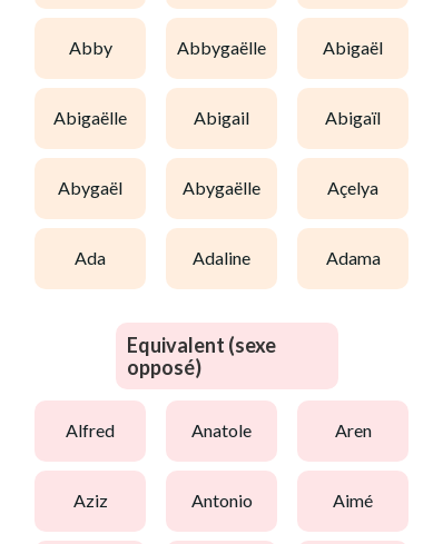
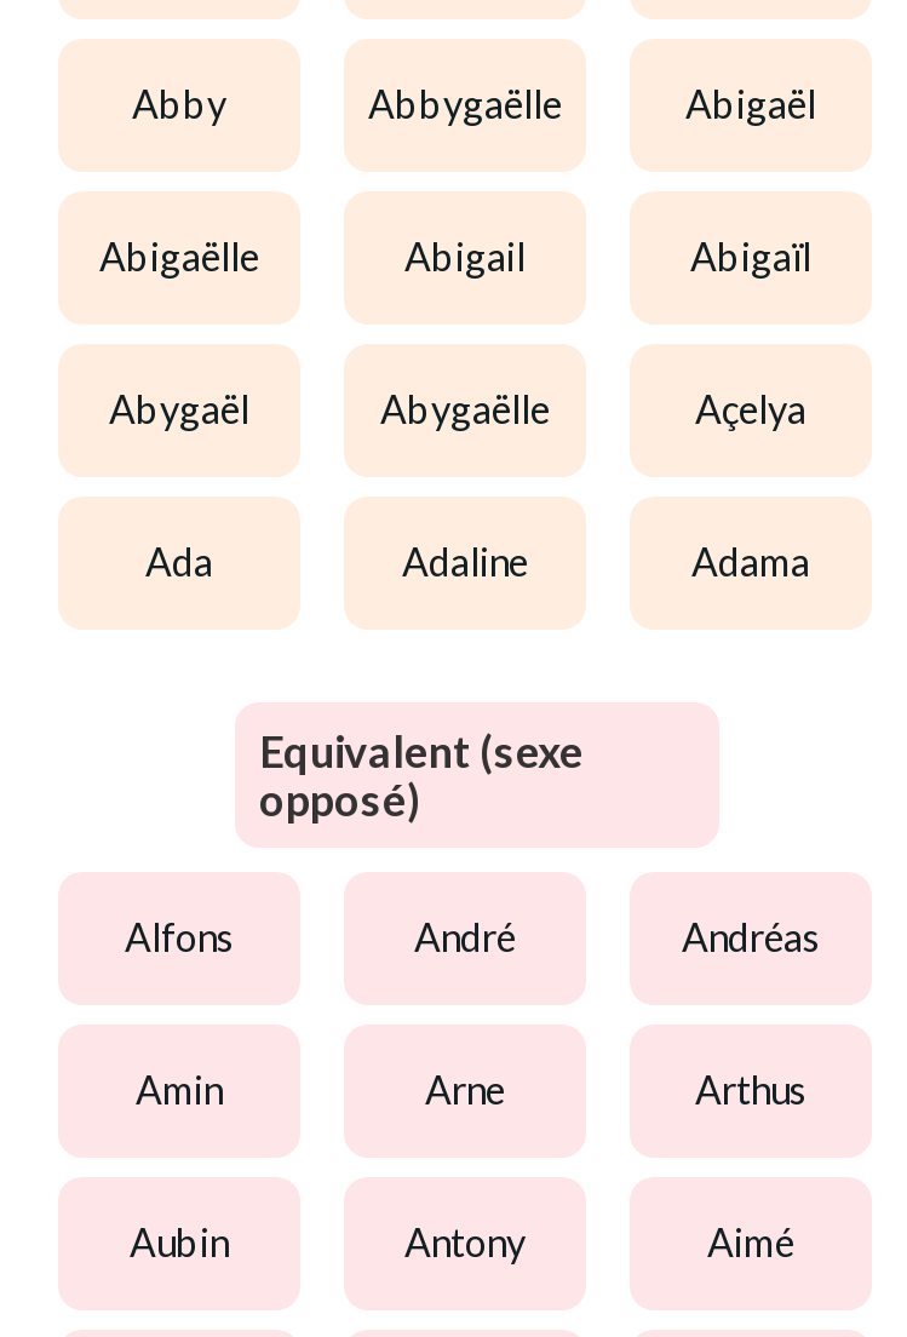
[78,420,371,511] alfred | anatole | aren | aziz | antonio -> [151,913,820,1265] alfons | andré | andréas | amin | arne | arthus | aubin | antony

